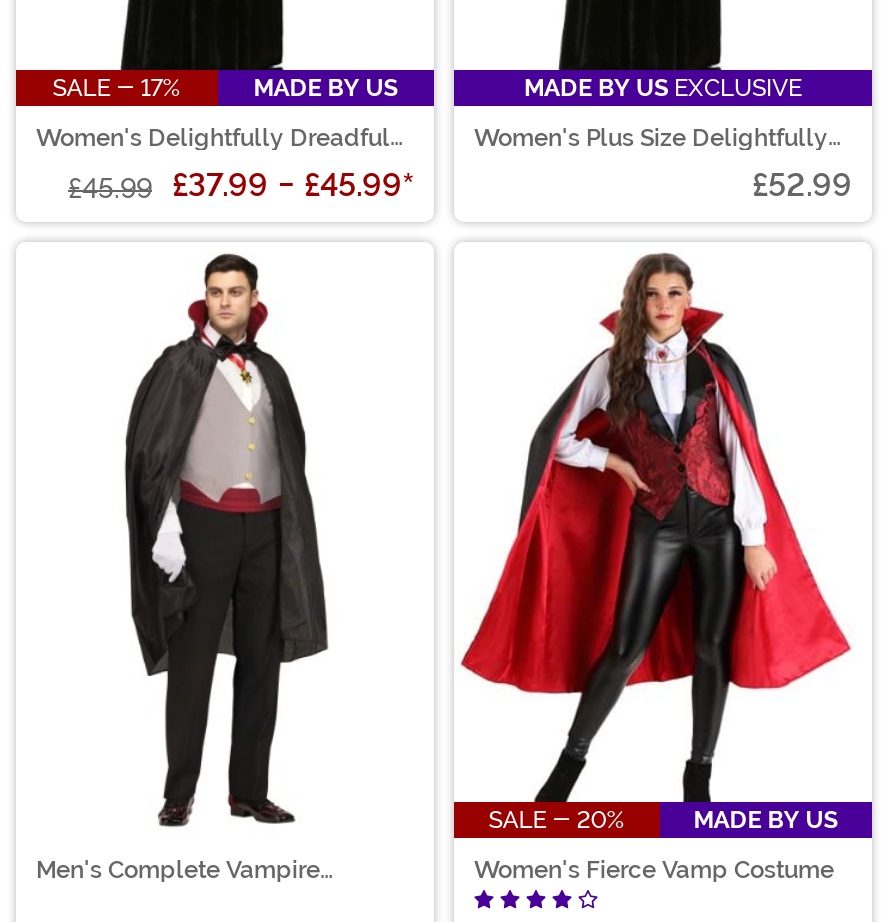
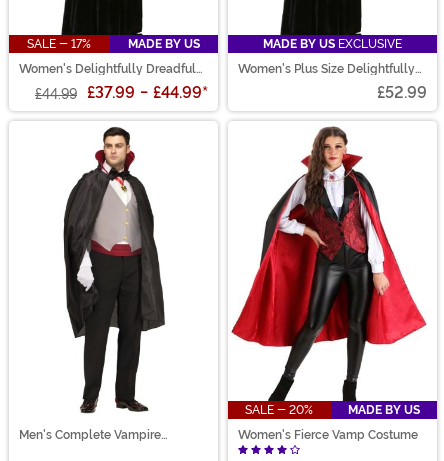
[68,171,152,203] £45.99 -> [35,86,77,102] £44.99
[172,165,414,203] £37.99 - £45.99* -> [87,83,208,102] £37.99 - £44.99*

